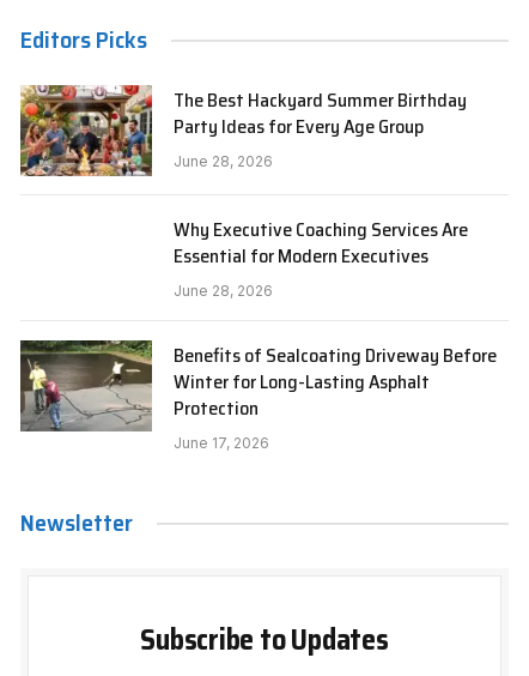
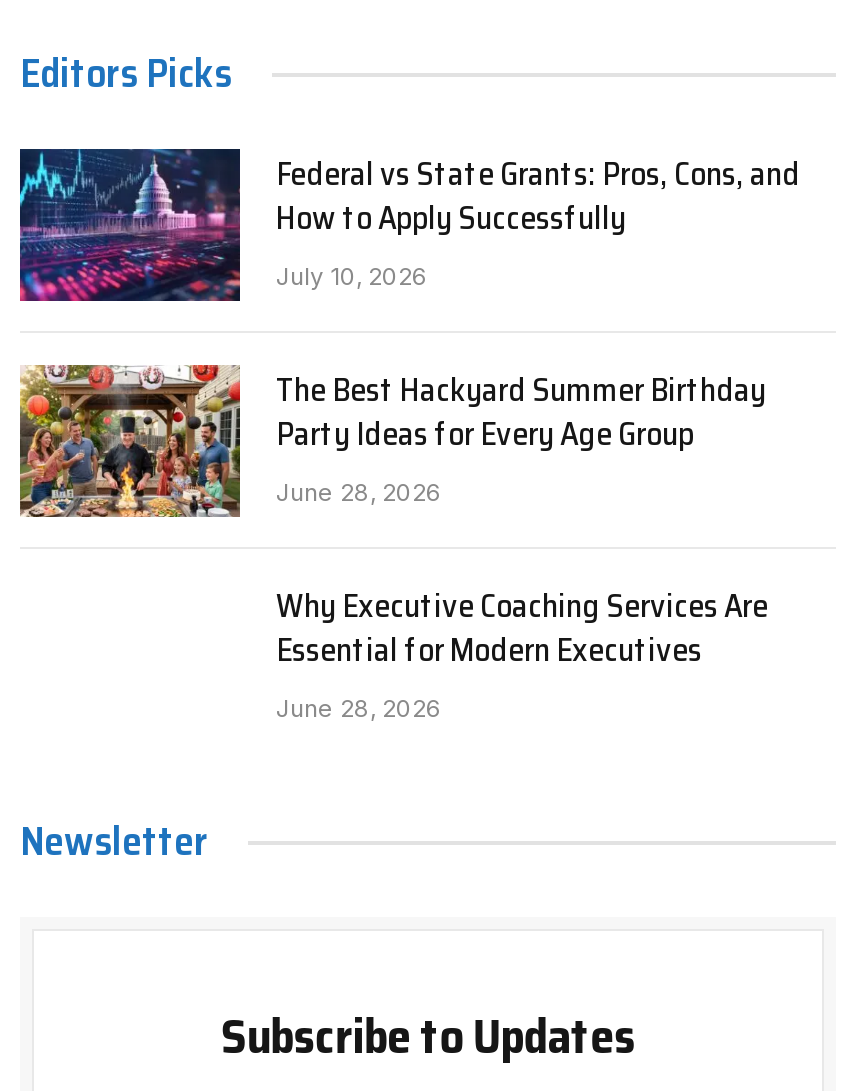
none -> [18,147,800,303] [image] | Federal vs State Grants: Pros, Cons, and | How to Apply Successfully | July 10, 2026
moved [18,83,468,300] -> [16,361,768,723]: [image] | The Best Hackyard Summer Birthday | Party Ideas for Every Age Group | June 28, 2026 | Why Executive Coaching Services Are | Essential for Modern Executives | June 28, 2026
[19,339,497,452] [image] | Benefits of Sealcoating Driveway Before | Winter for Long-Lasting Asphalt | Protection | June 17, 2026 -> none

